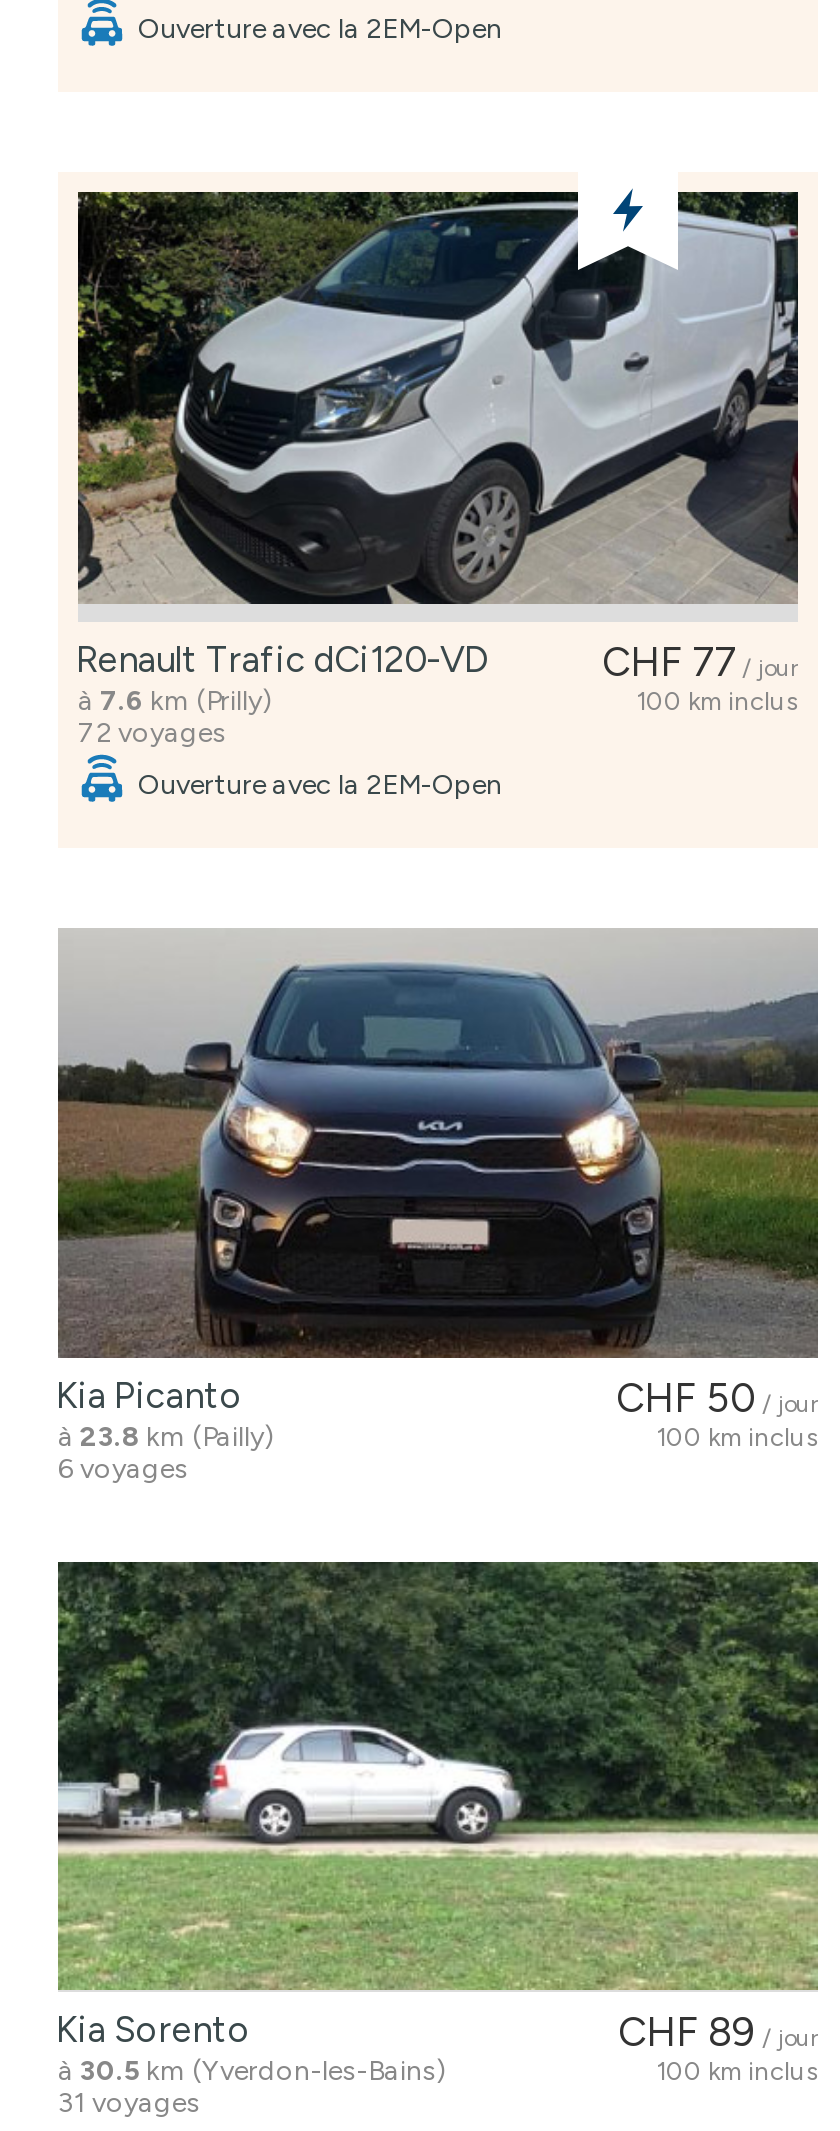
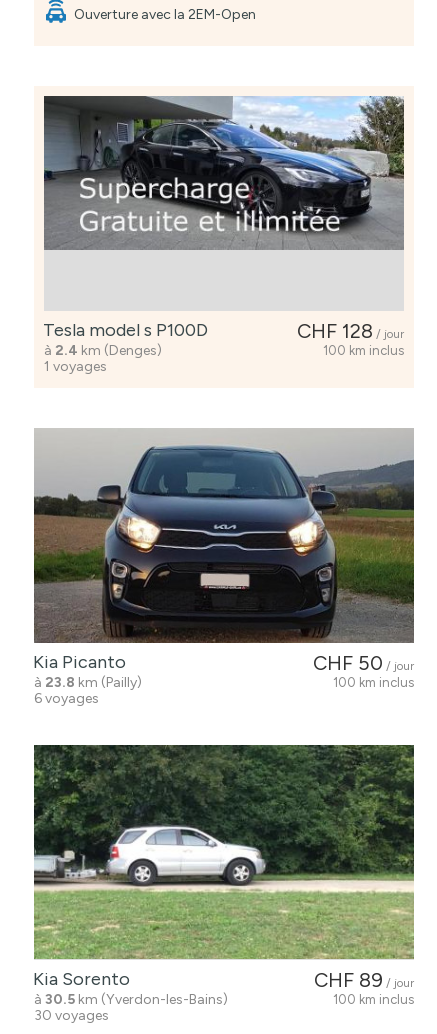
[60,190,800,750] [image] | CHF 77 / jour | Renault Trafic dCi120-VD | à 7.6 km (Prilly) | 72 voyages -> [35,96,405,375] [image] | CHF 128 / jour | Tesla model s P100D | à 2.4 km (Denges) | 1 voyages
[138,768,502,802] Ouverture avec la 2EM-Open -> none
[58,2086,200,2120] 31 voyages -> [34,1007,109,1024] 30 voyages

